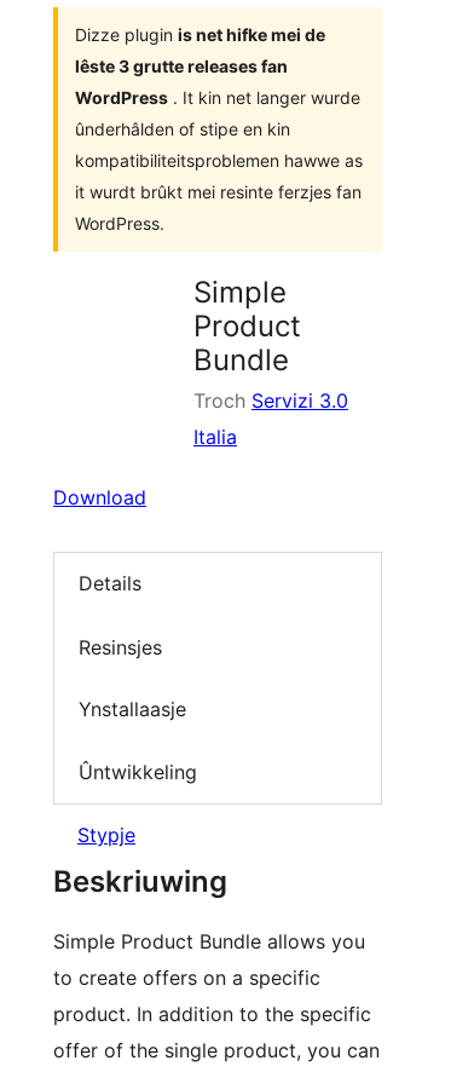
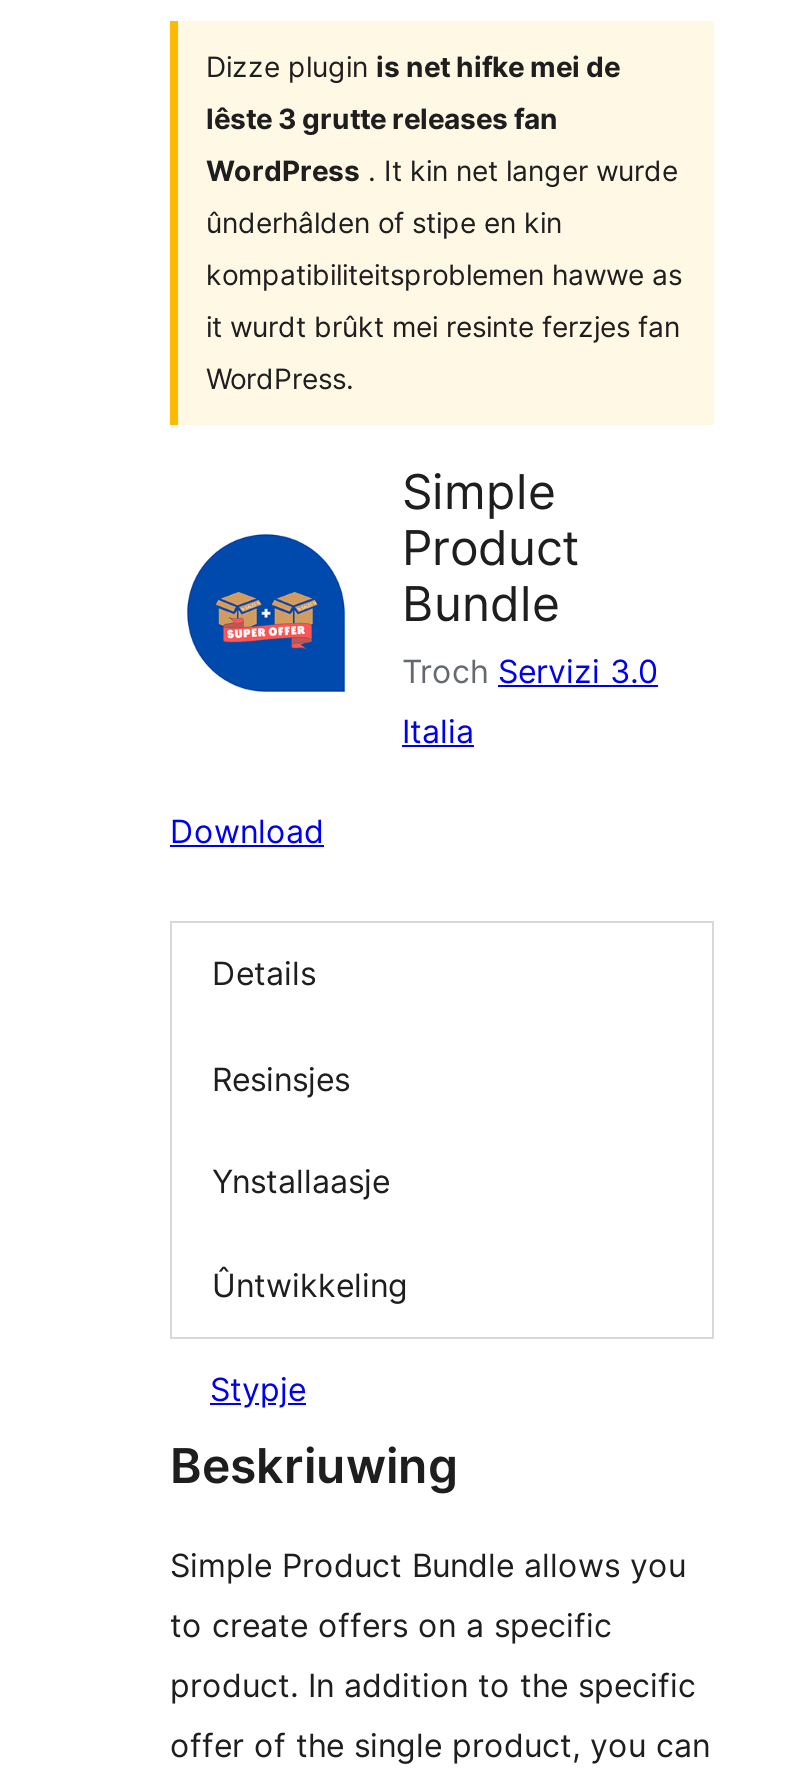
none -> [184,531,348,695] [image]

